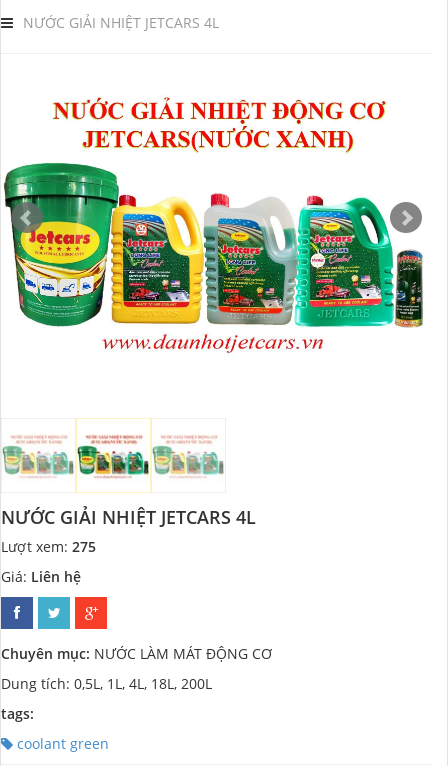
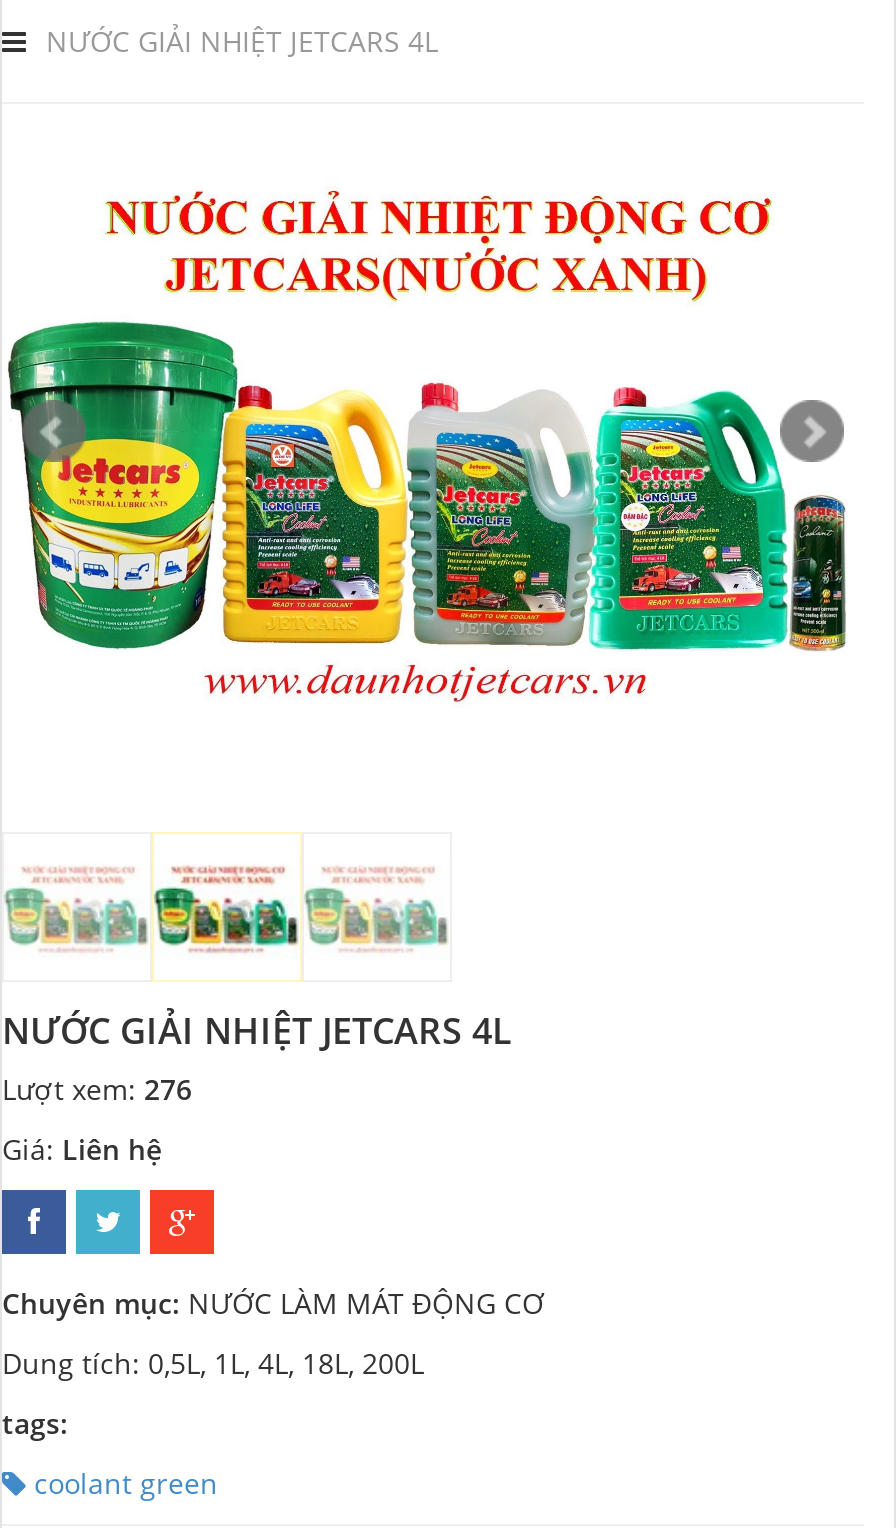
[1,536,96,555] Lượt xem: 275 -> [2,1069,192,1107] Lượt xem: 276

